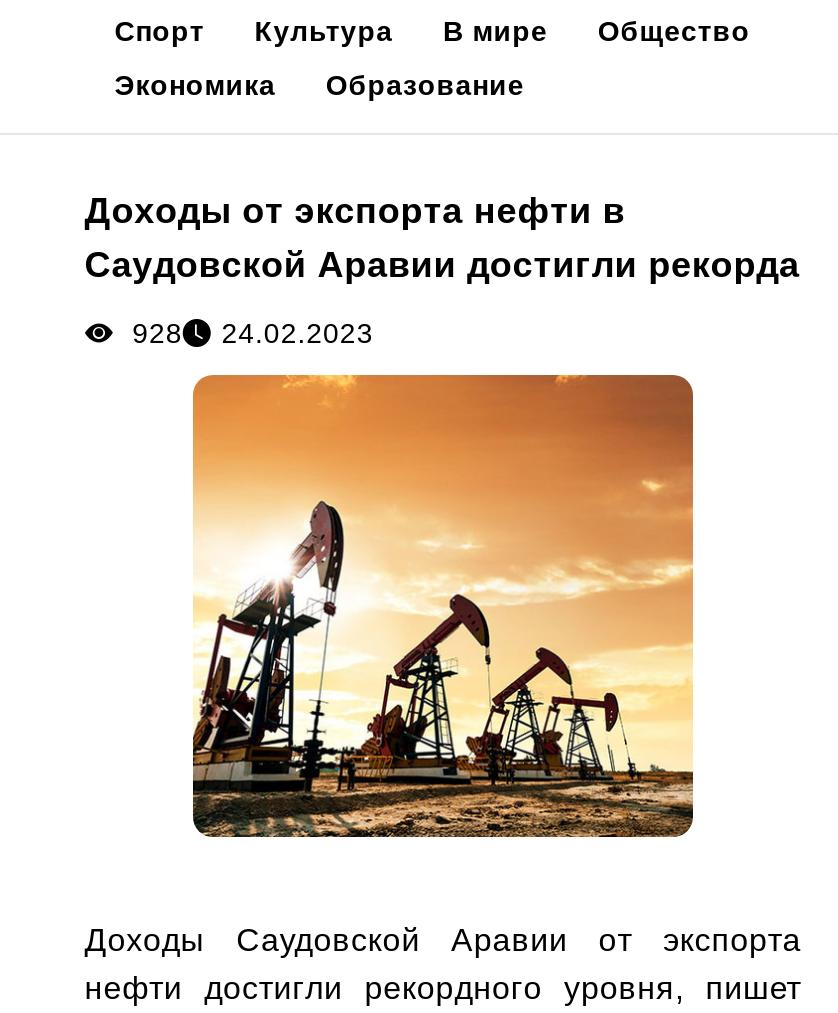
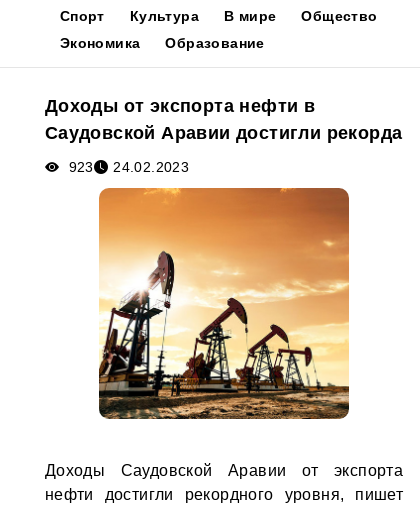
[123,317,373,349] 928 24.02.2023 -> [64,159,189,175] 923 24.02.2023

